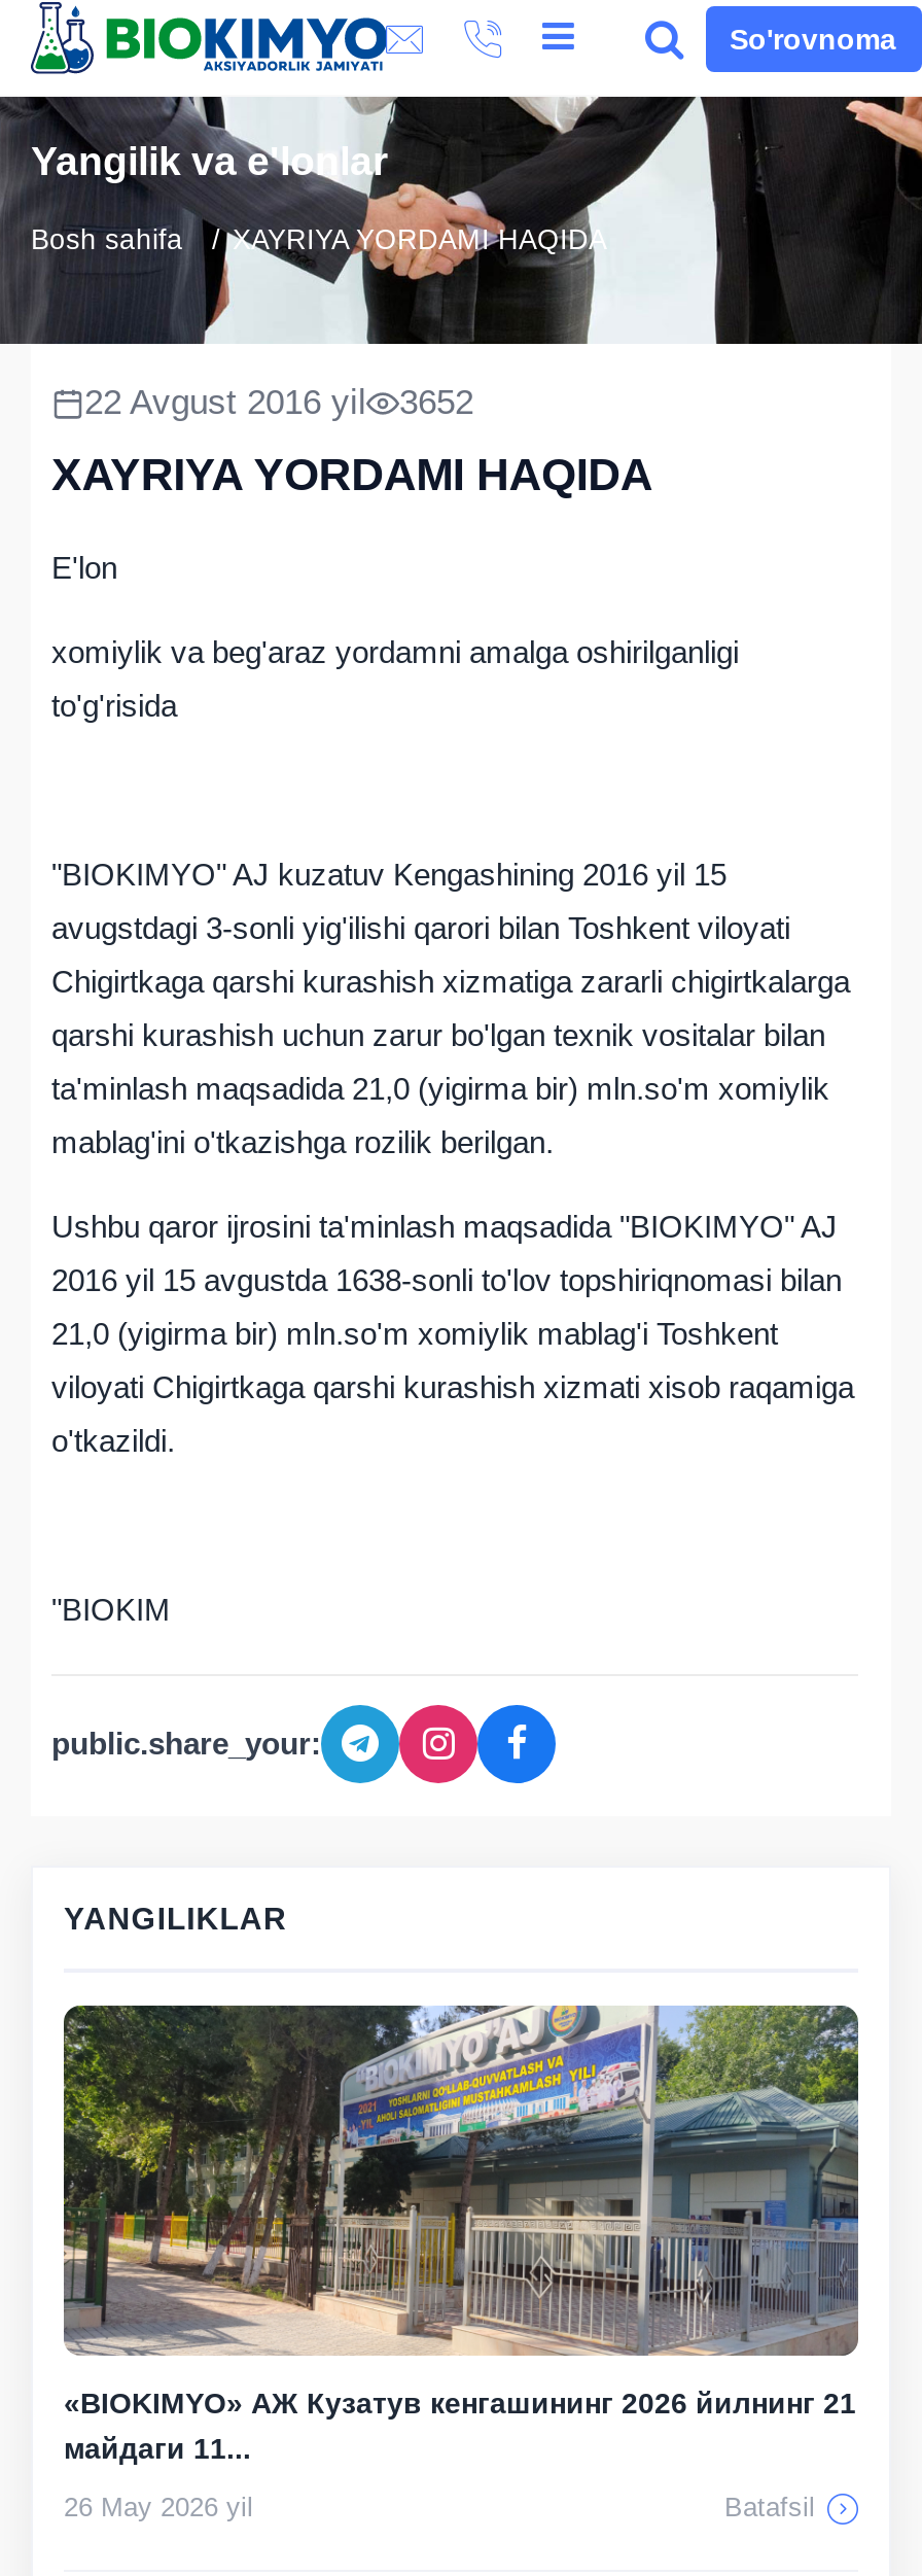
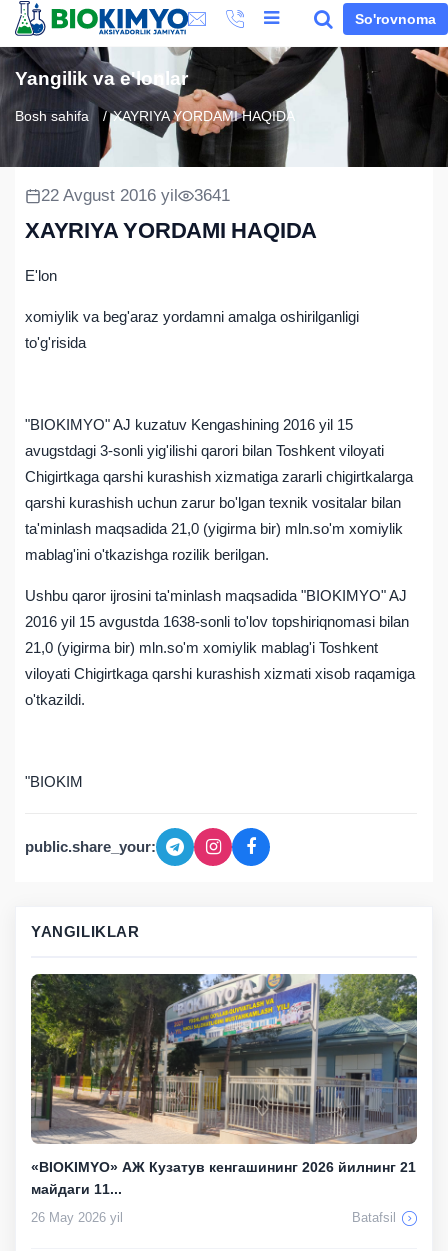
[84,383,473,422] 22 Avgust 2016 yil 3652 -> [41,186,230,205] 22 Avgust 2016 yil 3641

